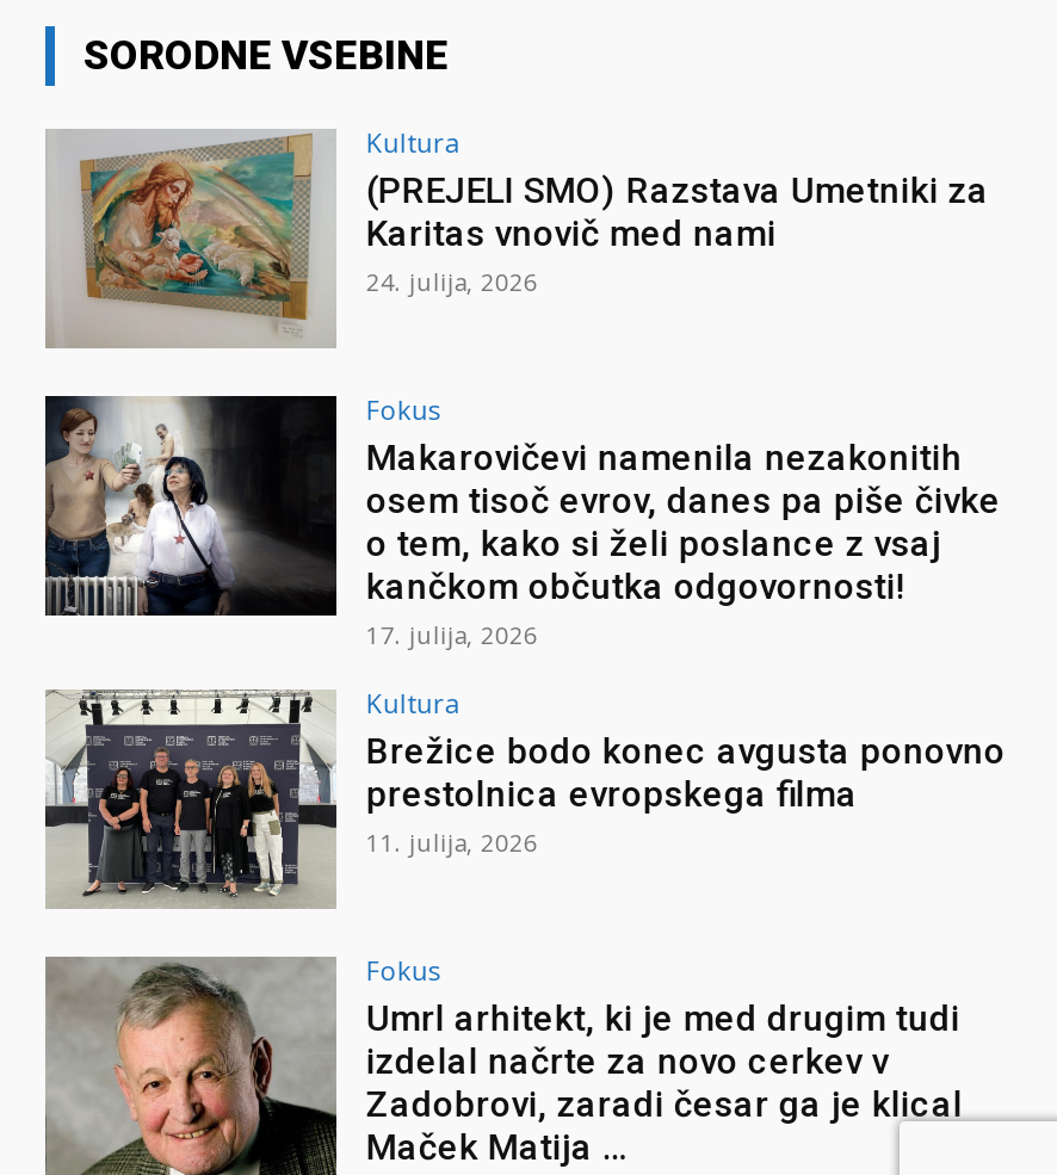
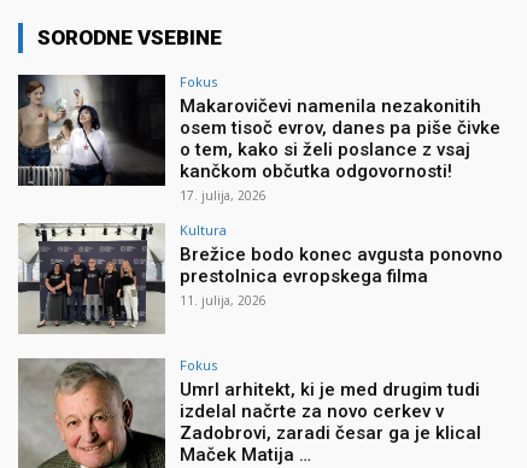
[48,125,989,347] [image] | Kultura | (PREJELI SMO) Razstava Umetniki za | Karitas vnovič med nami | 24. julija, 2026 -> none

